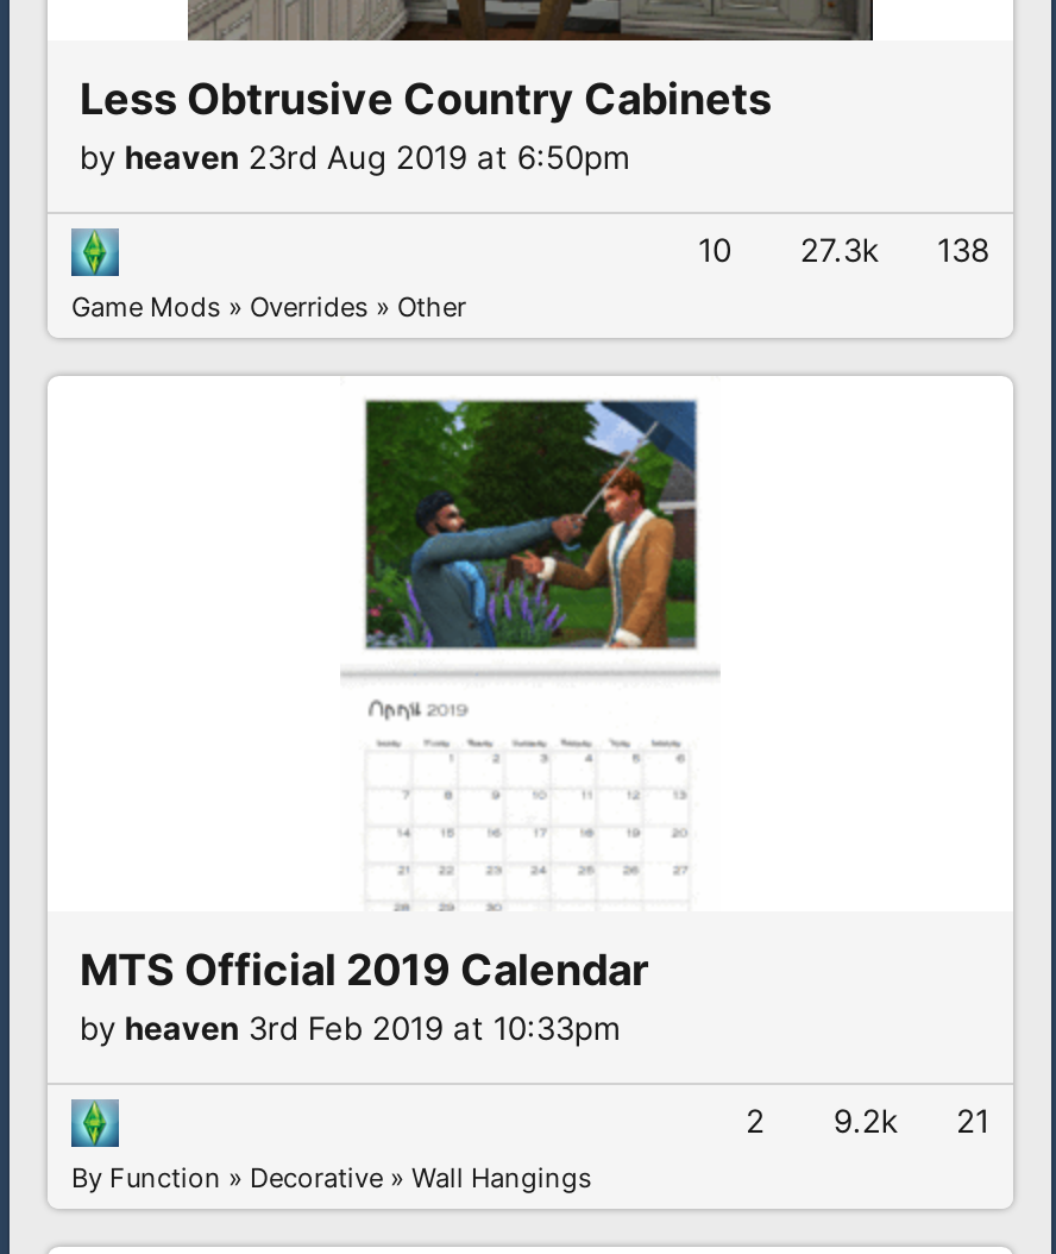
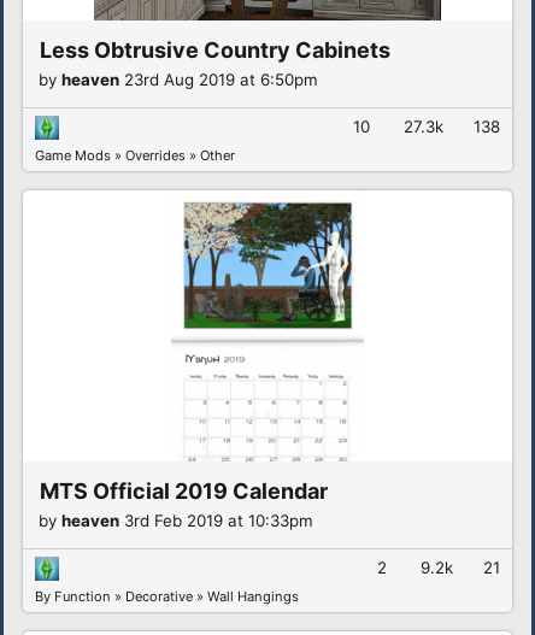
[364,400,699,650] [image] -> [183,202,352,329] [image]

